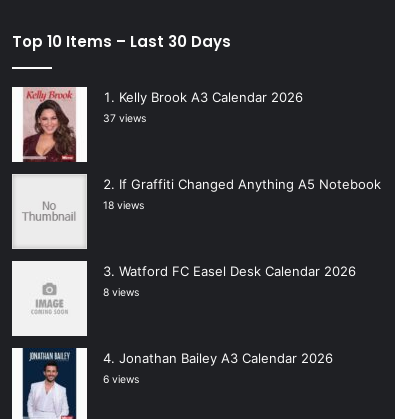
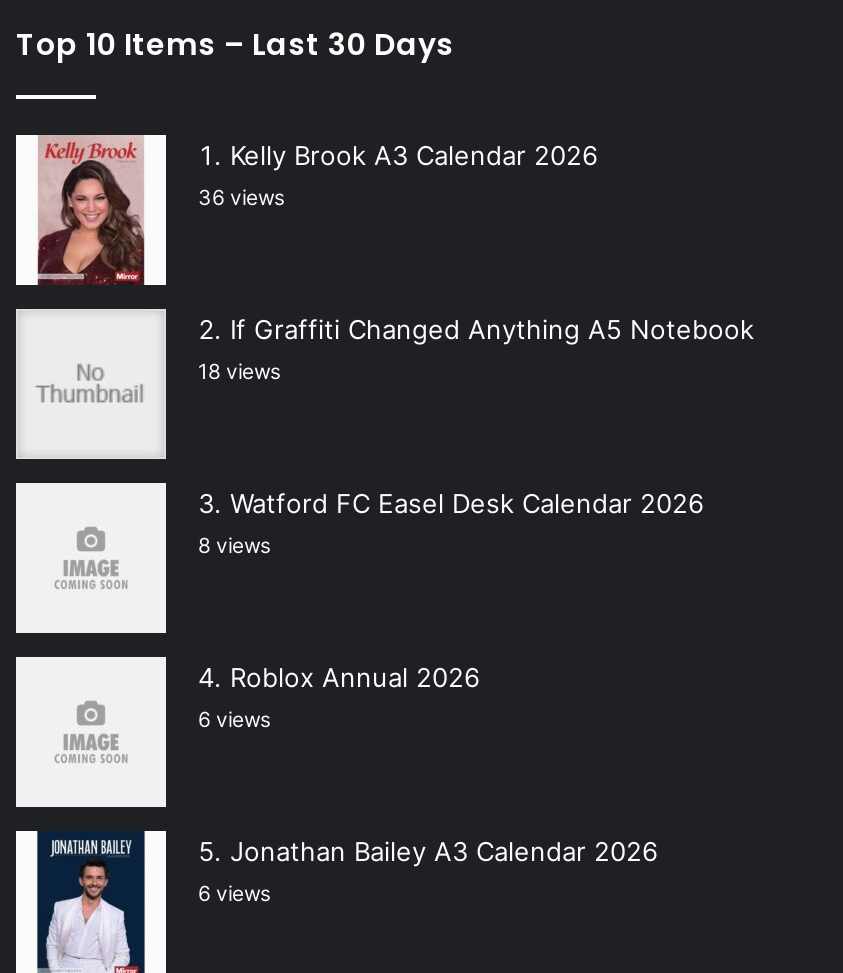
[103,112,146,125] 37 views -> [198,186,284,212] 36 views
none -> [198,662,480,734] Roblox Annual 2026 | 6 views

